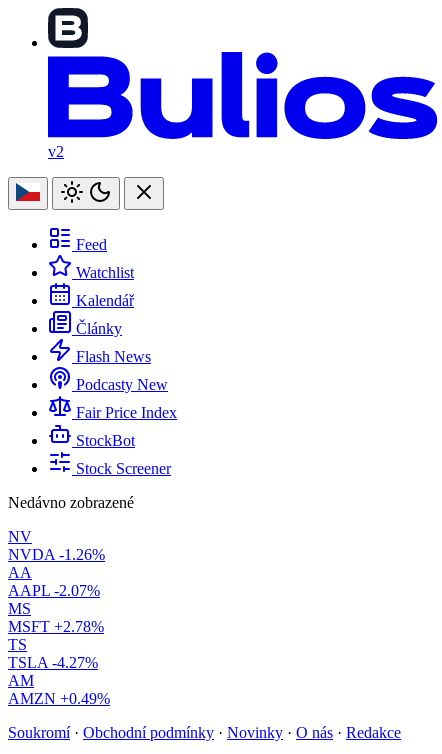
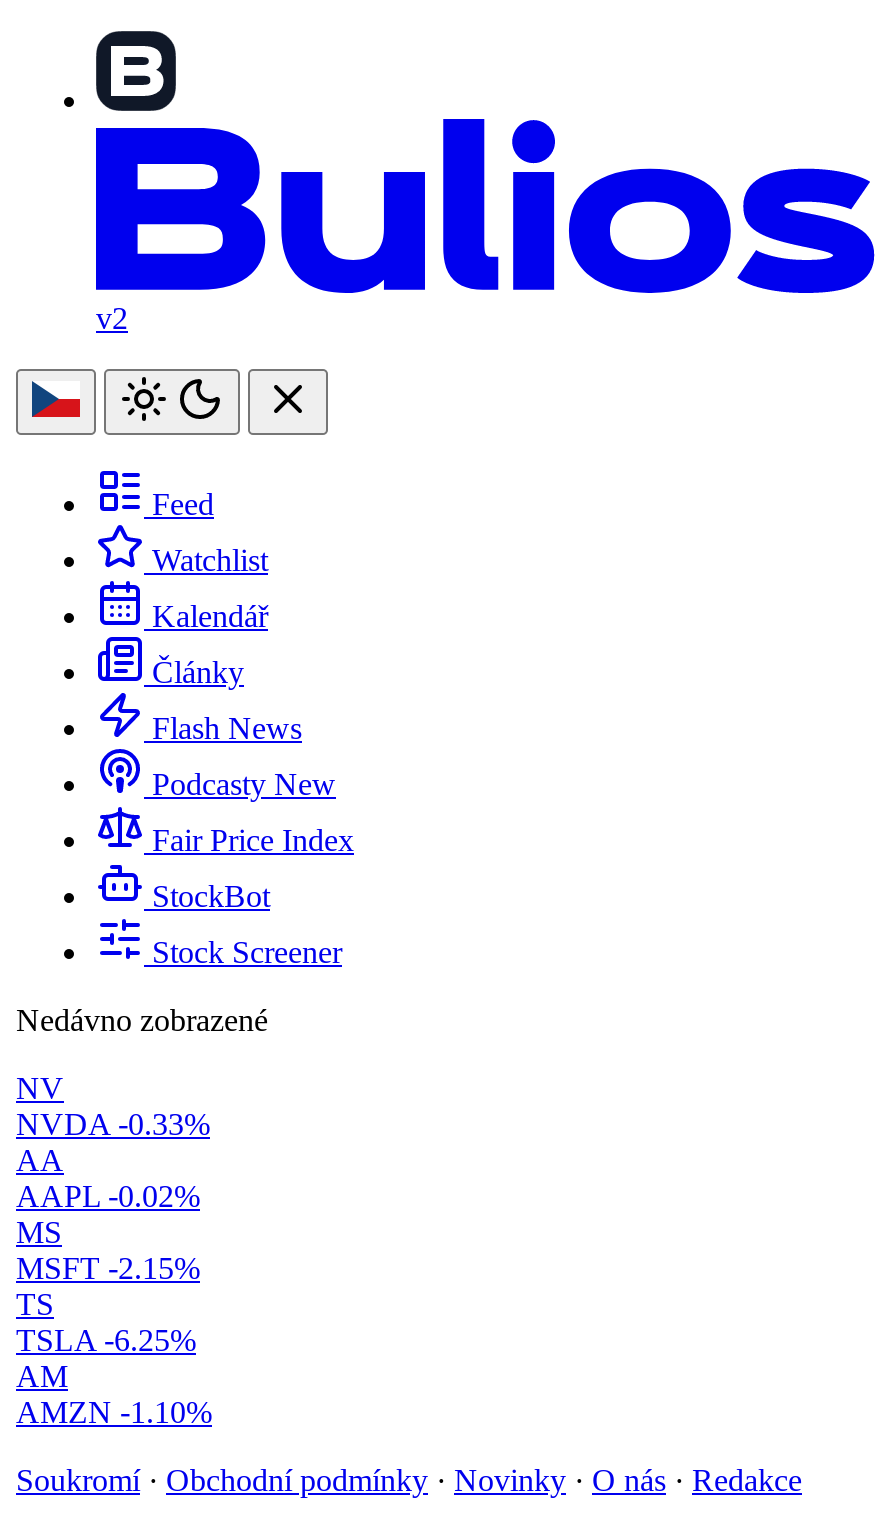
[8,546,105,563] NVDA -1.26% -> [16,1107,210,1141] NVDA -0.33%
[8,582,100,599] AAPL -2.07% -> [16,1179,200,1213] AAPL -0.02%
[8,618,104,635] MSFT +2.78% -> [16,1251,200,1285] MSFT -2.15%
[8,654,98,671] TSLA -4.27% -> [16,1323,196,1357] TSLA -6.25%
[8,690,110,707] AMZN +0.49% -> [16,1395,212,1429] AMZN -1.10%

